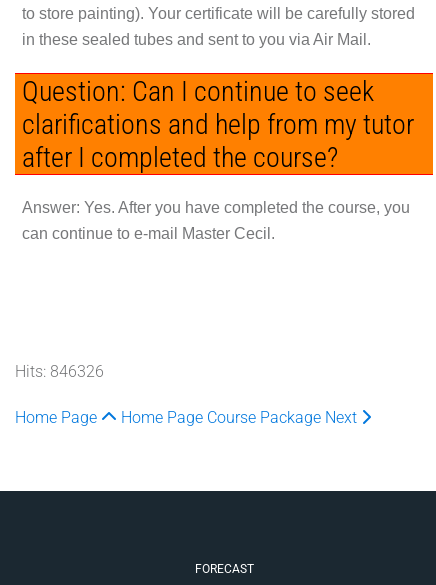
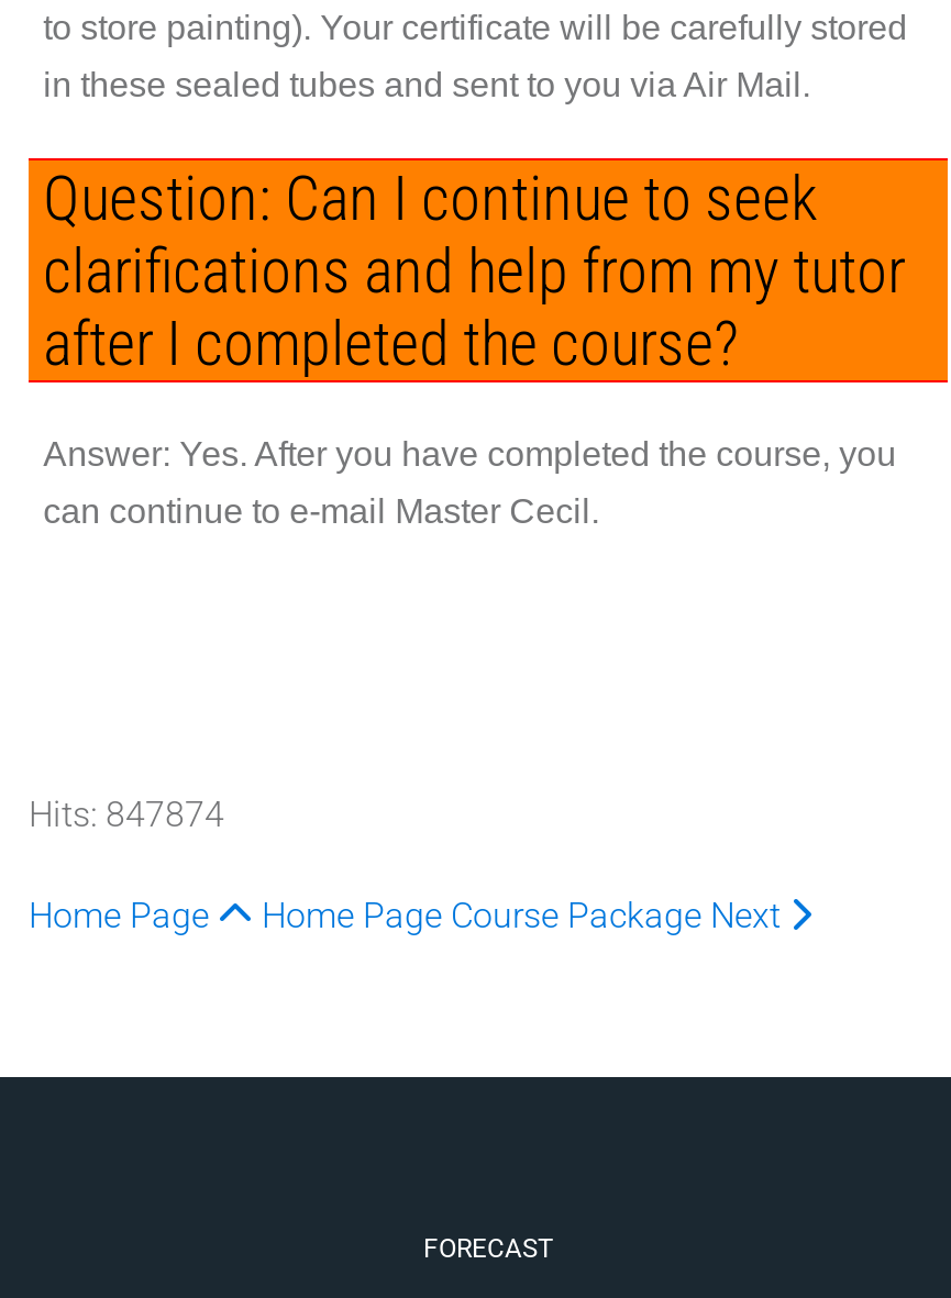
[15,362,104,381] Hits: 846326 -> [29,793,224,835] Hits: 847874

